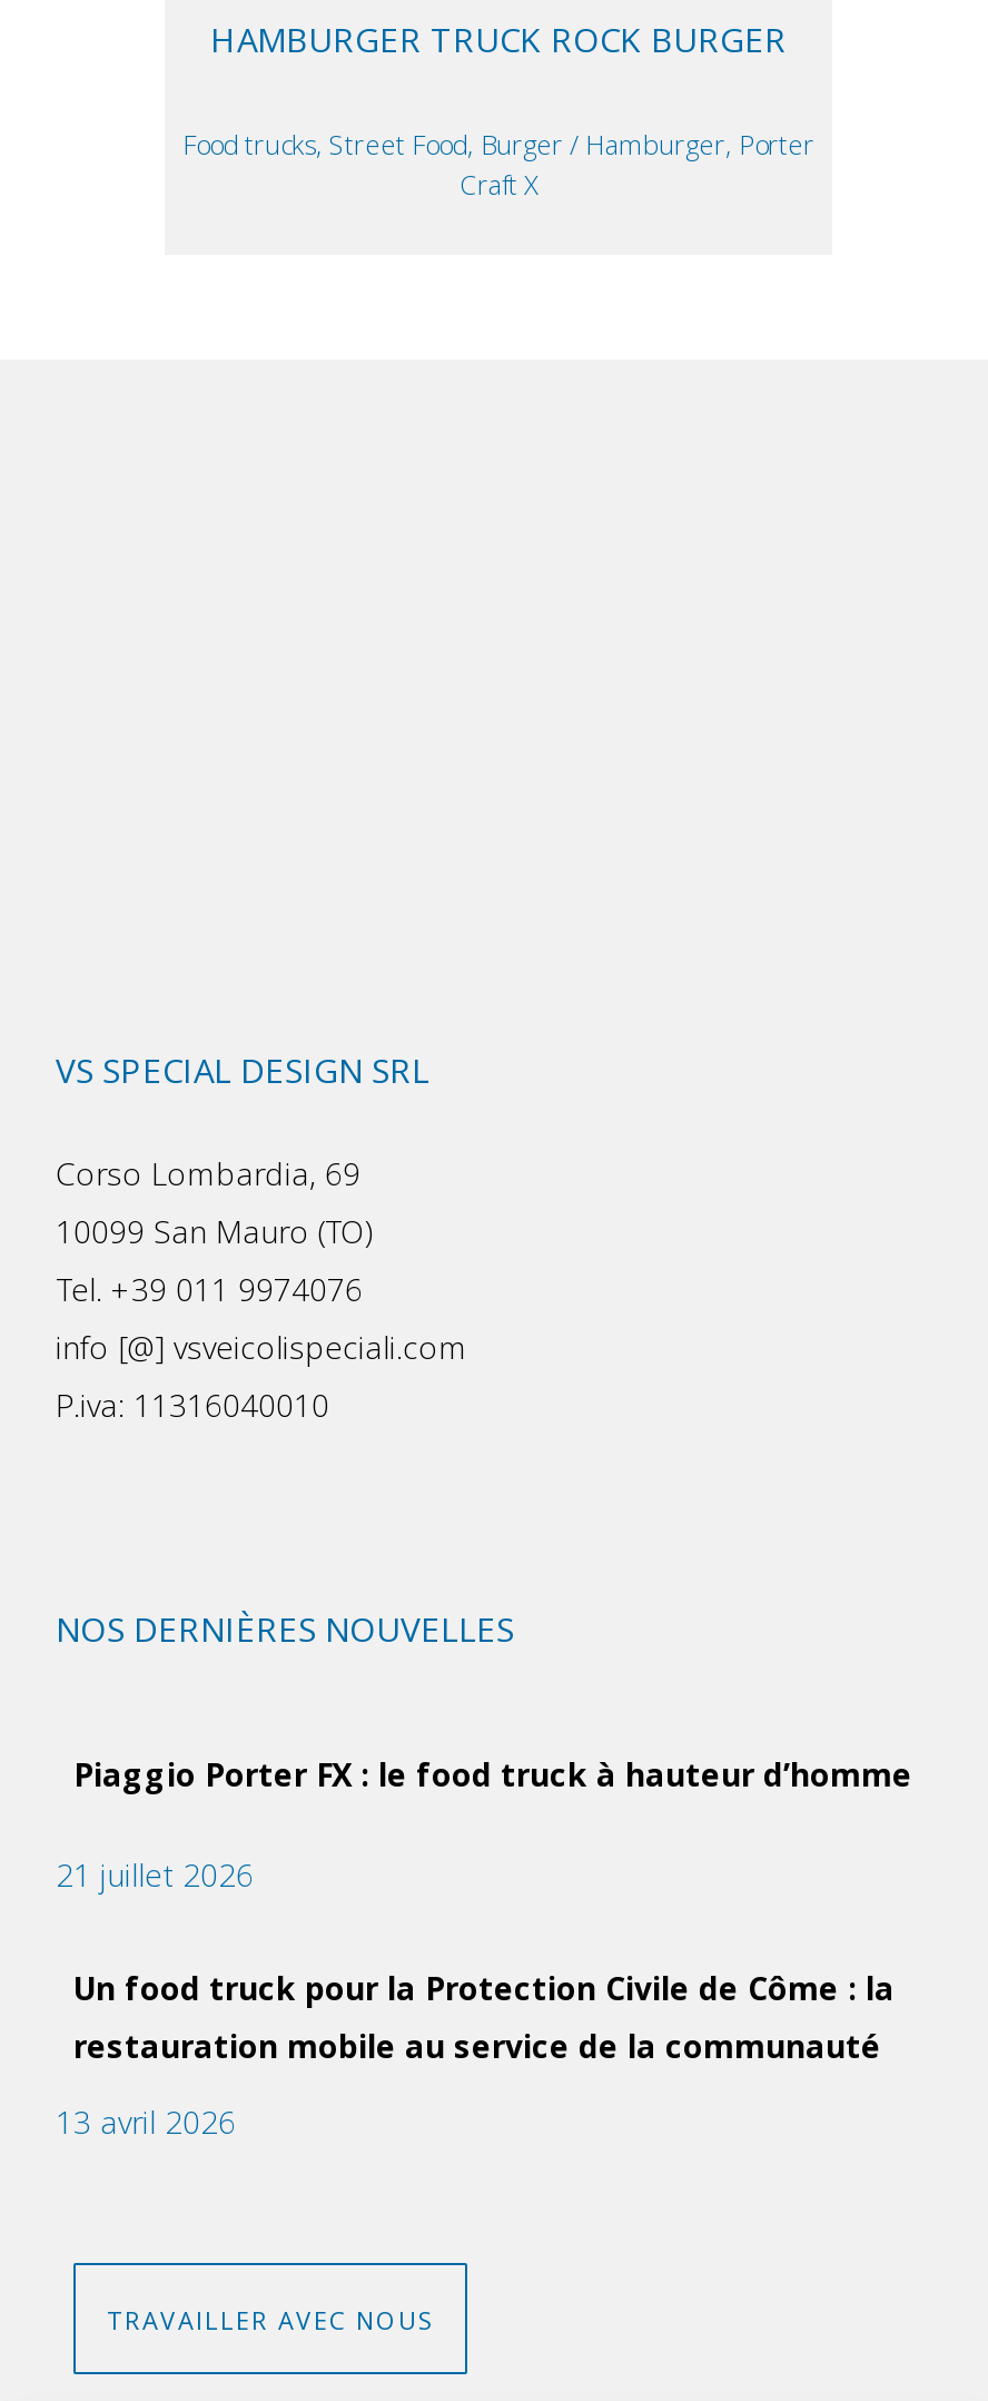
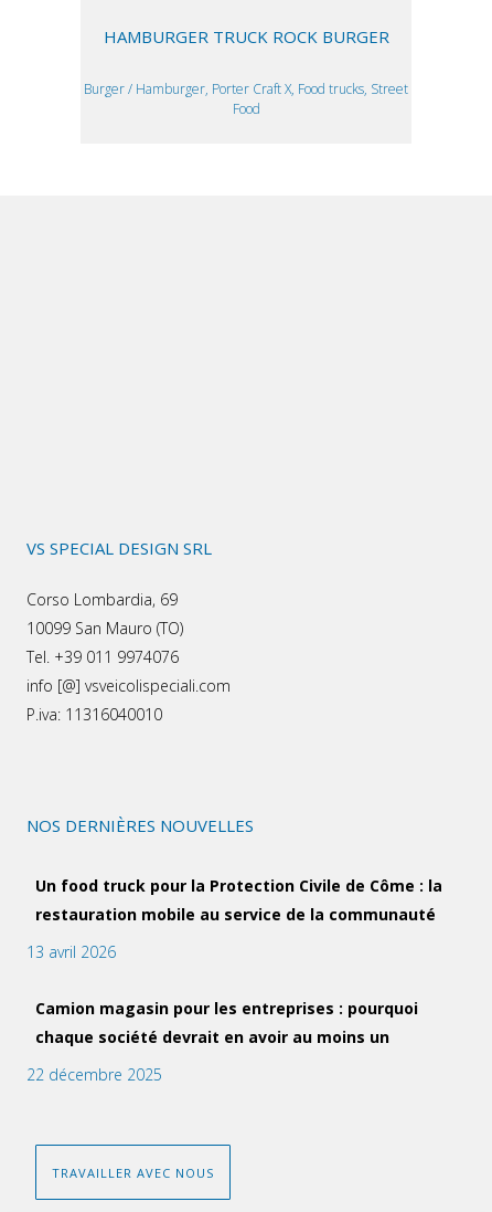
[182,126,814,204] Food trucks, Street Food, Burger / Hamburger, Porter | Craft X -> [84,80,408,118] Burger / Hamburger, Porter Craft X, Food trucks, Street | Food
[56,1754,912,1897] Piaggio Porter FX : le food truck à hauteur d’homme | 21 juillet 2026 -> none
moved [56,1968,895,2144] -> [26,875,442,963]: Un food truck pour la Protection Civile de Côme : la | restauration mobile au service de la communauté | 13 avril 2026
none -> [26,998,418,1085] Camion magasin pour les entreprises : pourquoi | chaque société devrait en avoir au moins un | 22 décembre 2025

